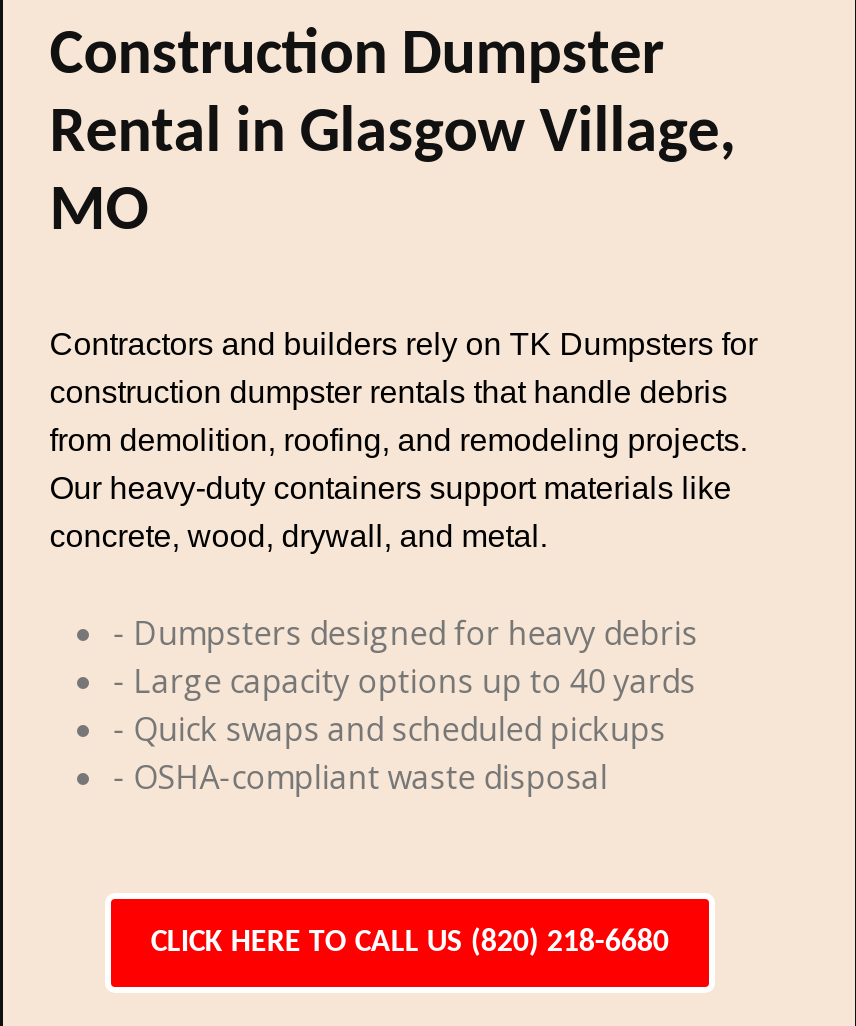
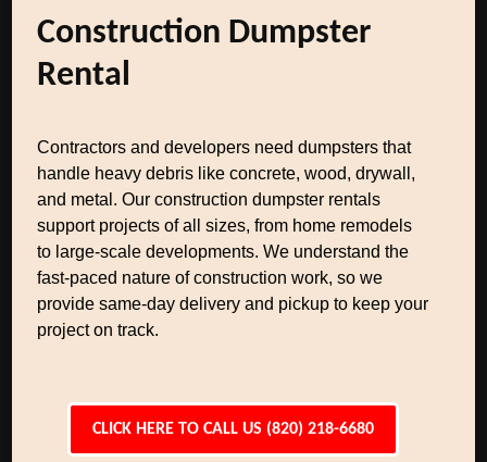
[49,103,757,799] Rental in Glasgow Village, | MO | Contractors and builders rely on TK Dumpsters for | construction dumpster rentals that handle debris | from demolition, roofing, and remodeling projects. | Our heavy-duty containers support materials like | concrete, wood, drywall, and metal. | - Dumpsters designed for heavy debris | - Large capacity options up to 40 yards | - Quick swaps and scheduled pickups | - OSHA-compliant waste disposal -> [37,59,429,339] Rental | Contractors and developers need dumpsters that | handle heavy debris like concrete, wood, drywall, | and metal. Our construction dumpster rentals | support projects of all sizes, from home remodels | to large-scale developments. We understand the | fast-paced nature of construction work, so we | provide same-day delivery and pickup to keep your | project on track.

